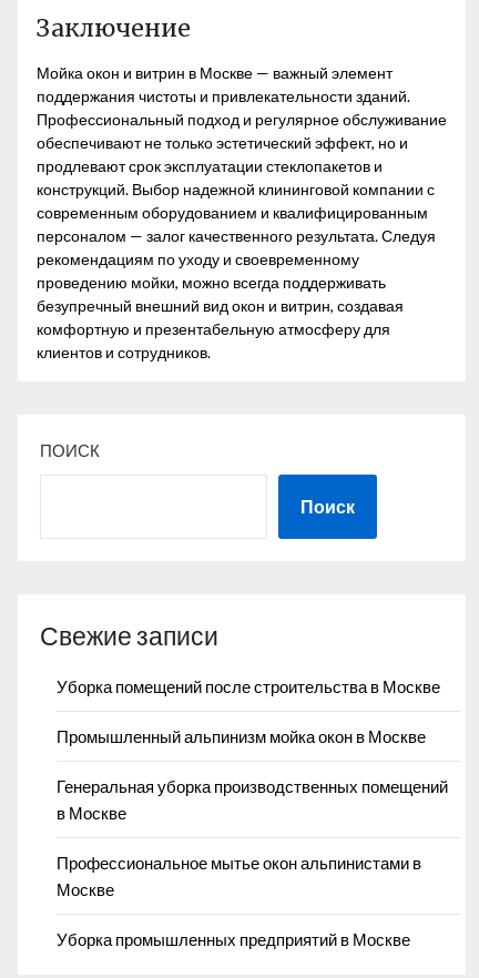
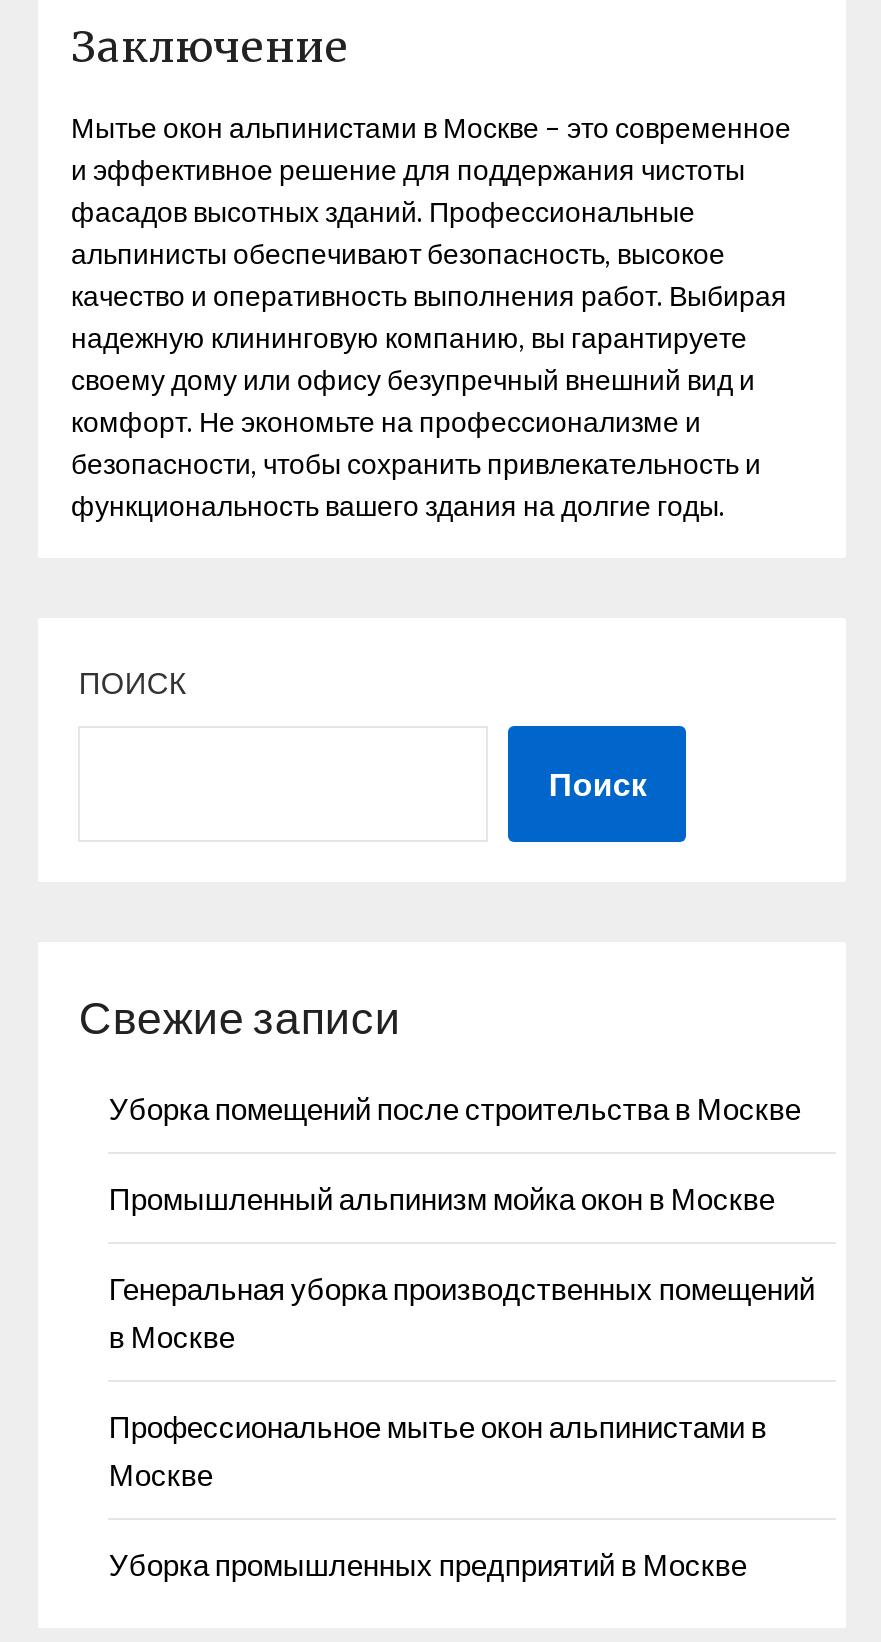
[36,63,446,361] Мойка окон и витрин в Москве — важный элемент | поддержания чистоты и привлекательности зданий. | Профессиональный подход и регулярное обслуживание | обеспечивают не только эстетический эффект, но и | продлевают срок эксплуатации стеклопакетов и | конструкций. Выбор надежной клининговой компании с | современным оборудованием и квалифицированным | персоналом — залог качественного результата. Следуя | рекомендациям по уходу и своевременному | проведению мойки, можно всегда поддерживать | безупречный внешний вид окон и витрин, создавая | комфортную и презентабельную атмосферу для | клиентов и сотрудников. -> [71,110,791,522] Мытье окон альпинистами в Москве – это современное | и эффективное решение для поддержания чистоты | фасадов высотных зданий. Профессиональные | альпинисты обеспечивают безопасность, высокое | качество и оперативность выполнения работ. Выбирая | надежную клининговую компанию, вы гарантируете | своему дому или офису безупречный внешний вид и | комфорт. Не экономьте на профессионализме и | безопасности, чтобы сохранить привлекательность и | функциональность вашего здания на долгие годы.

